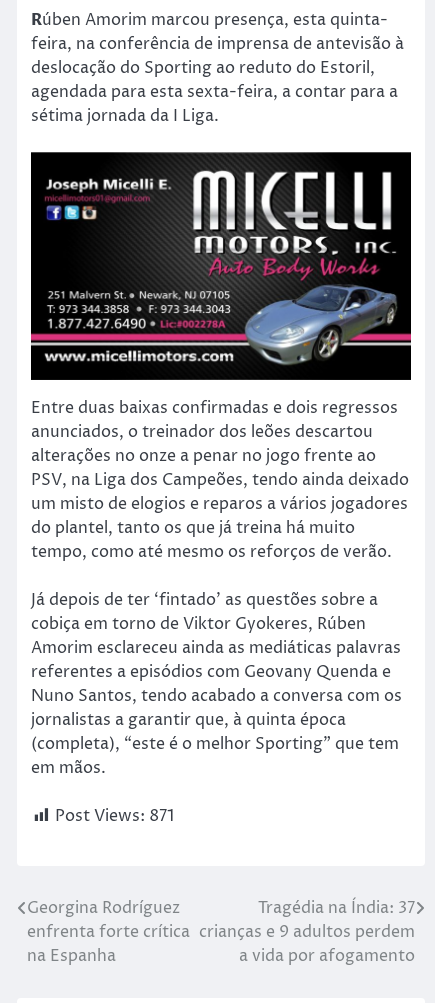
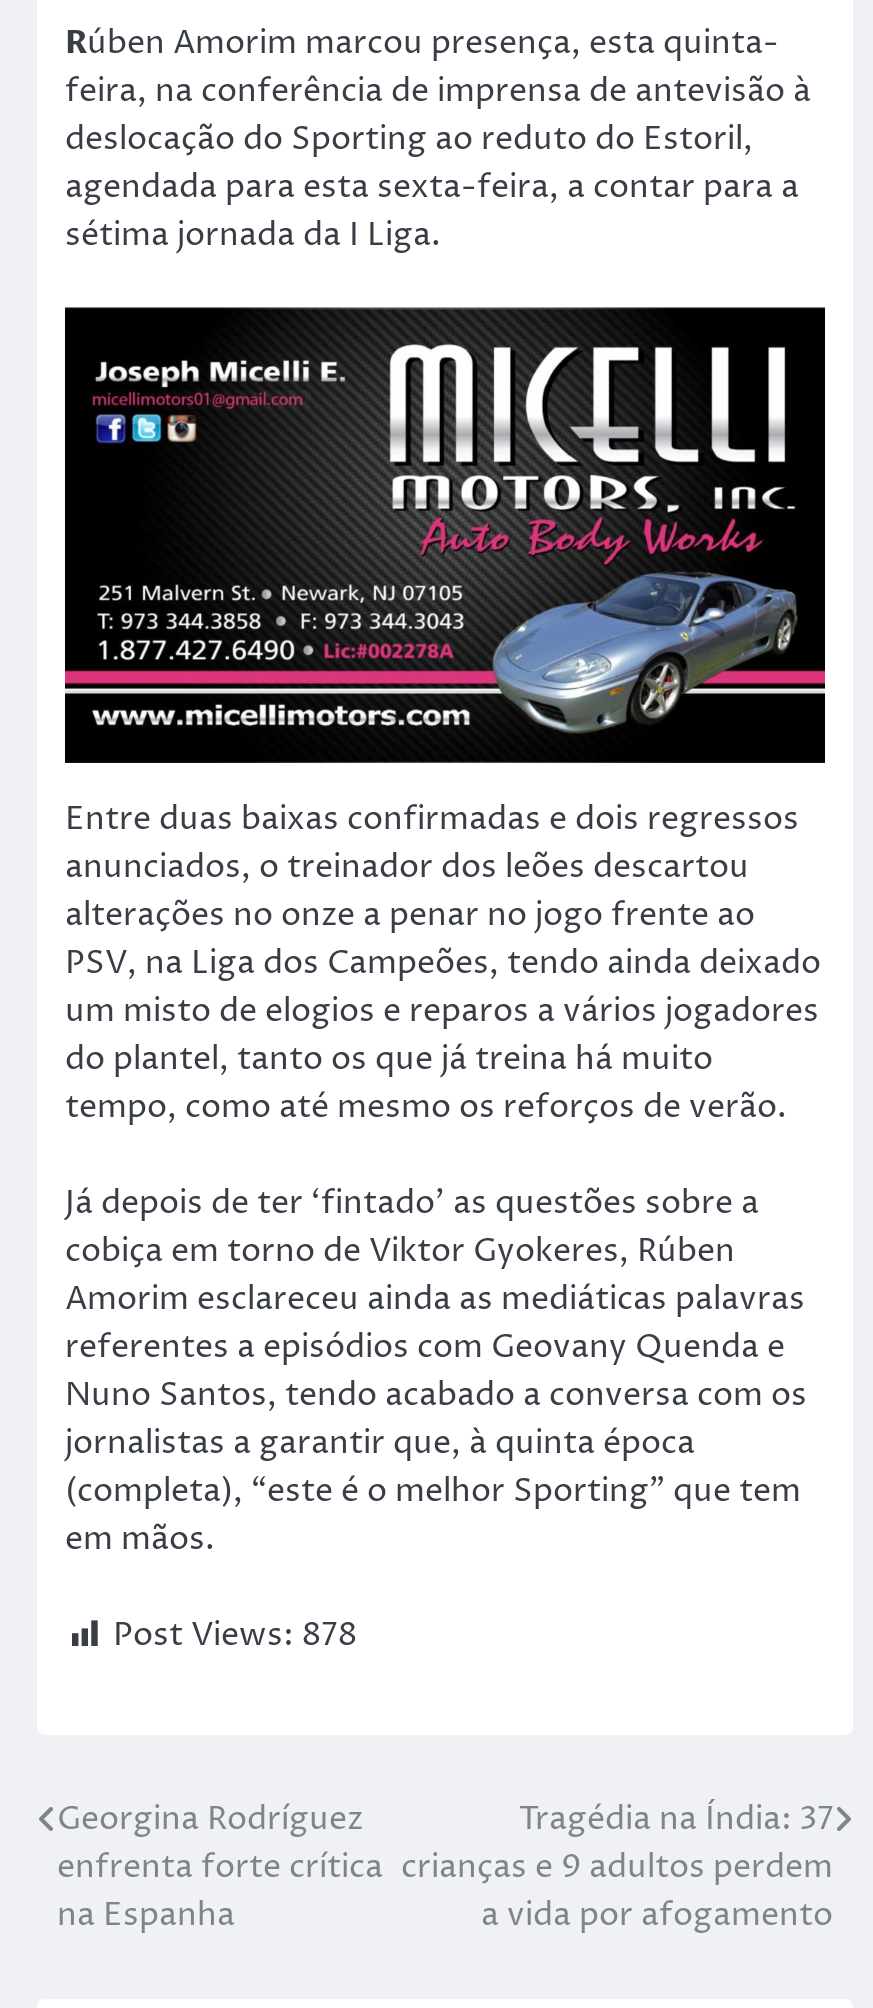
[55,805,174,827] Post Views: 871 -> [113,1613,357,1657] Post Views: 878

